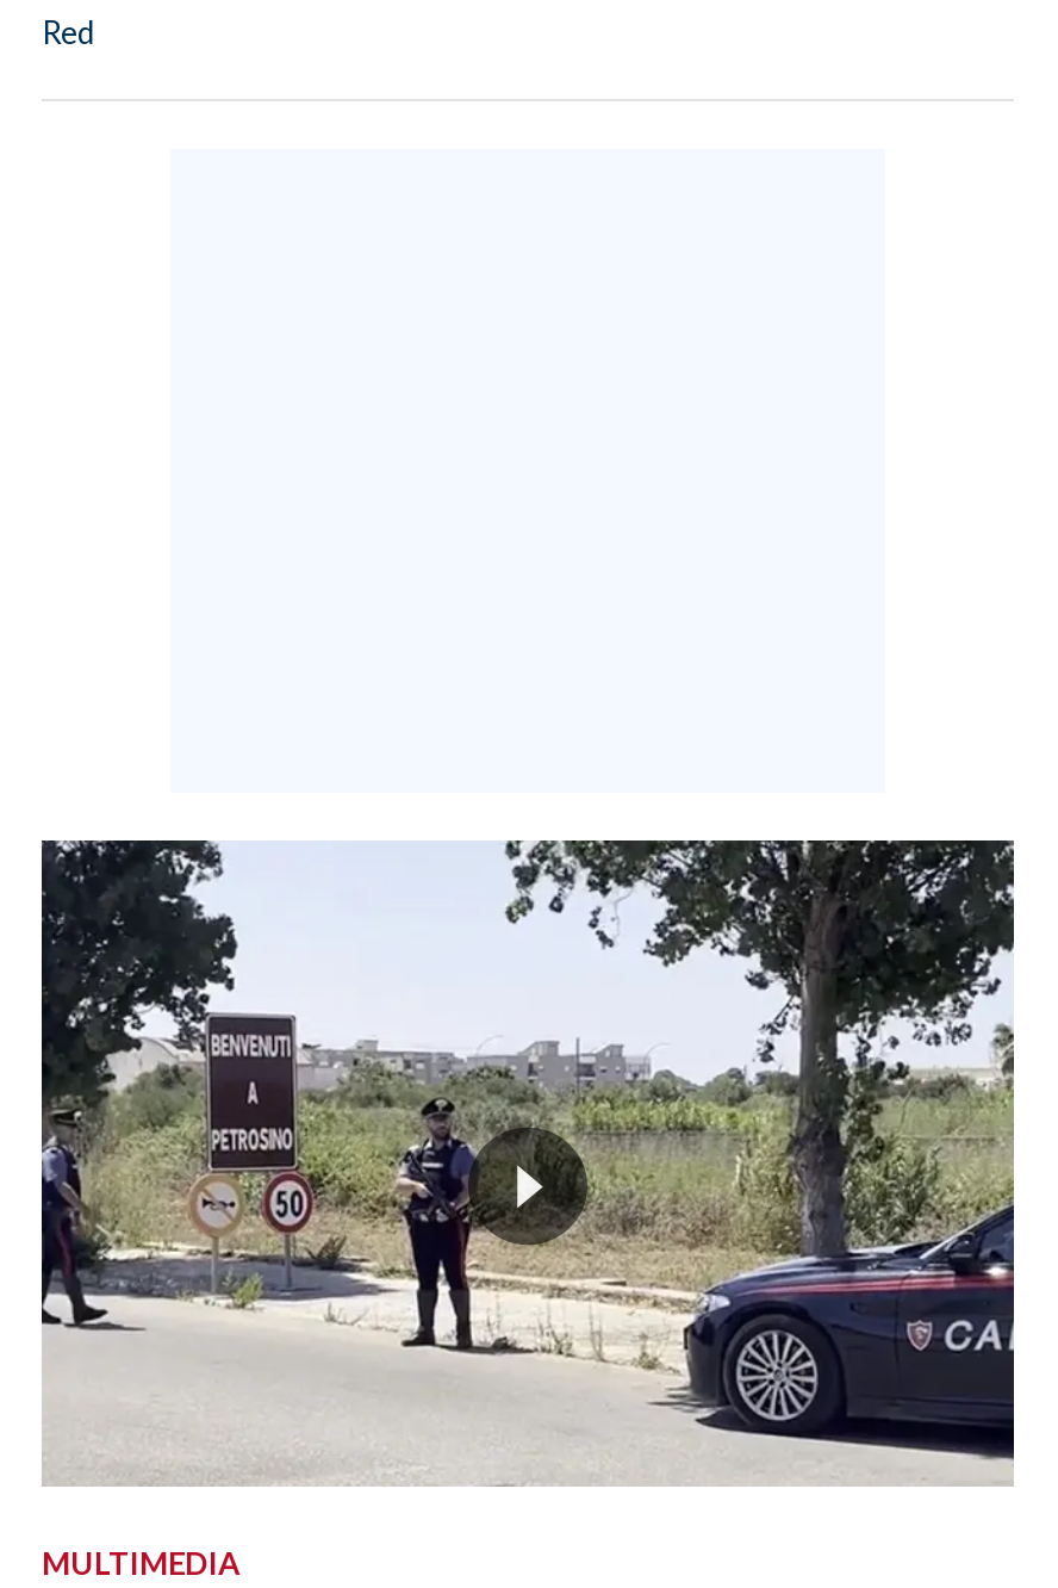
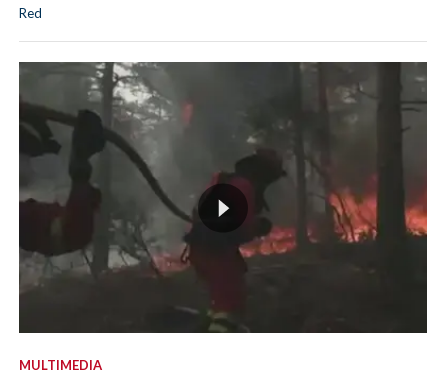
[42,839,1016,1485] [image] -> [18,61,428,334] [image]

